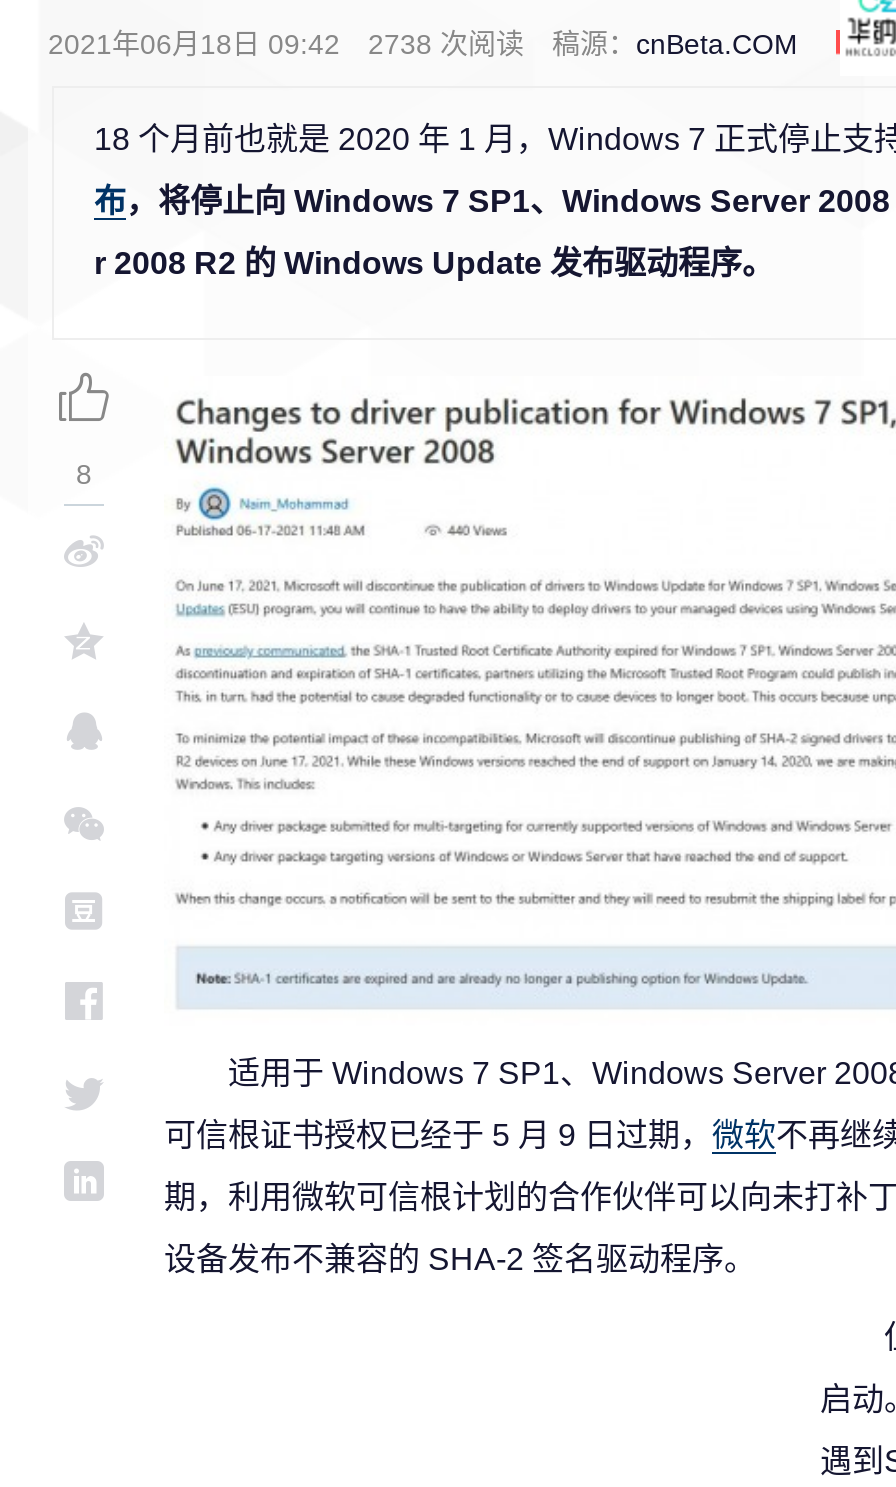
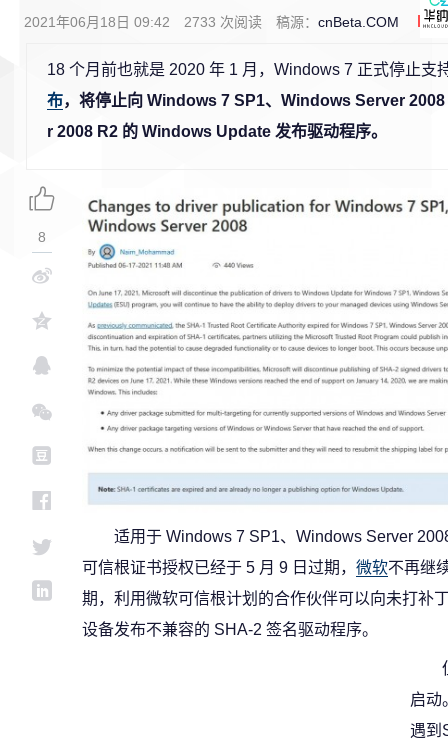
[48,28,798,60] 2021年06月18日 09:42 2738次阅读 稿源：cnBeta.COM -> [24,14,399,30] 2021年06月18日 09:42 2733次阅读 稿源：cnBeta.COM

